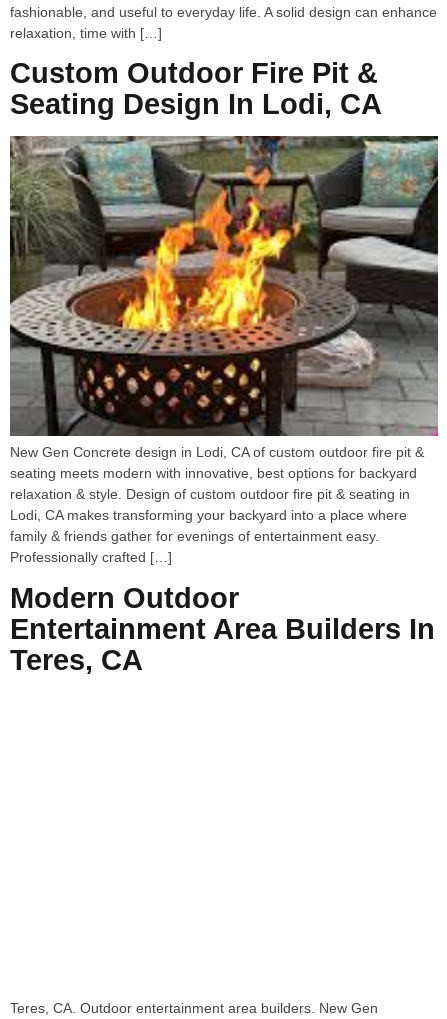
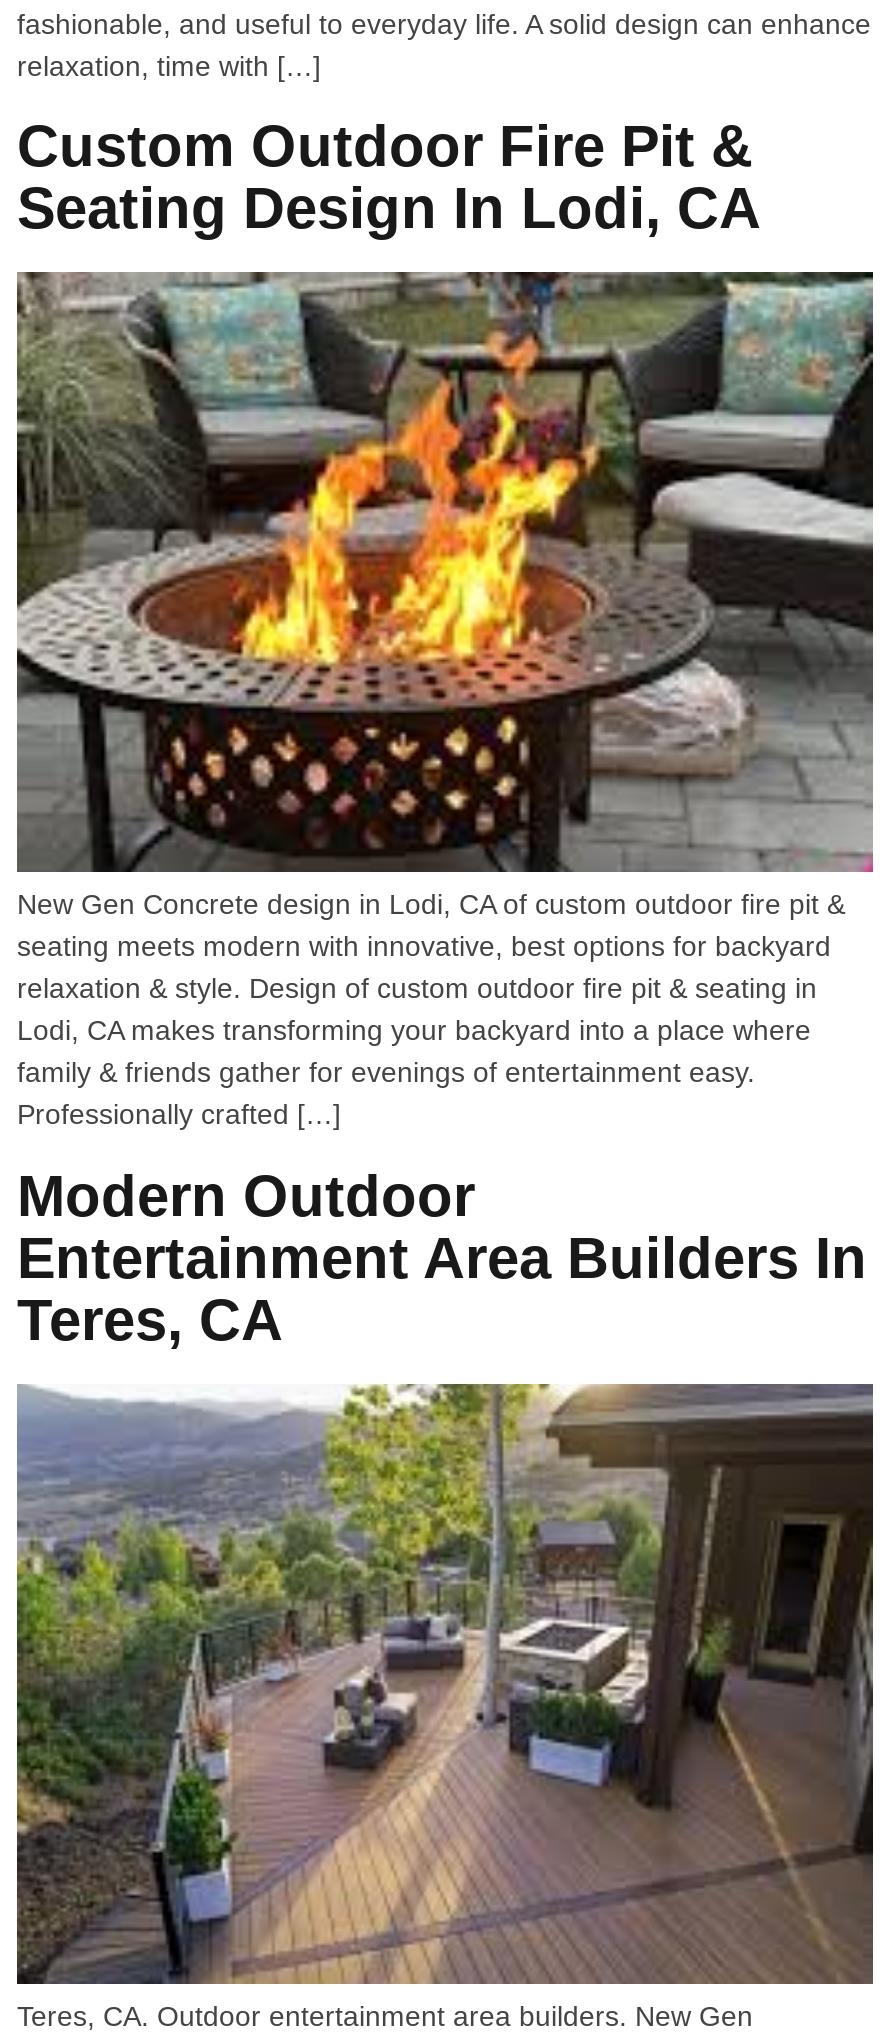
none -> [15,1382,875,1986] [image]

